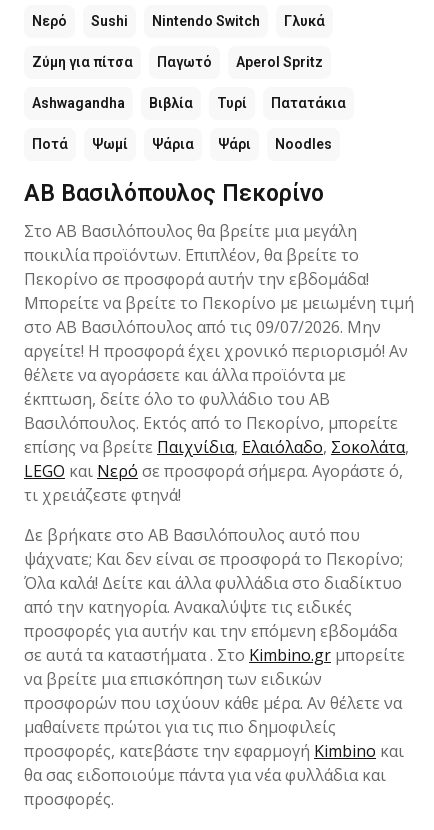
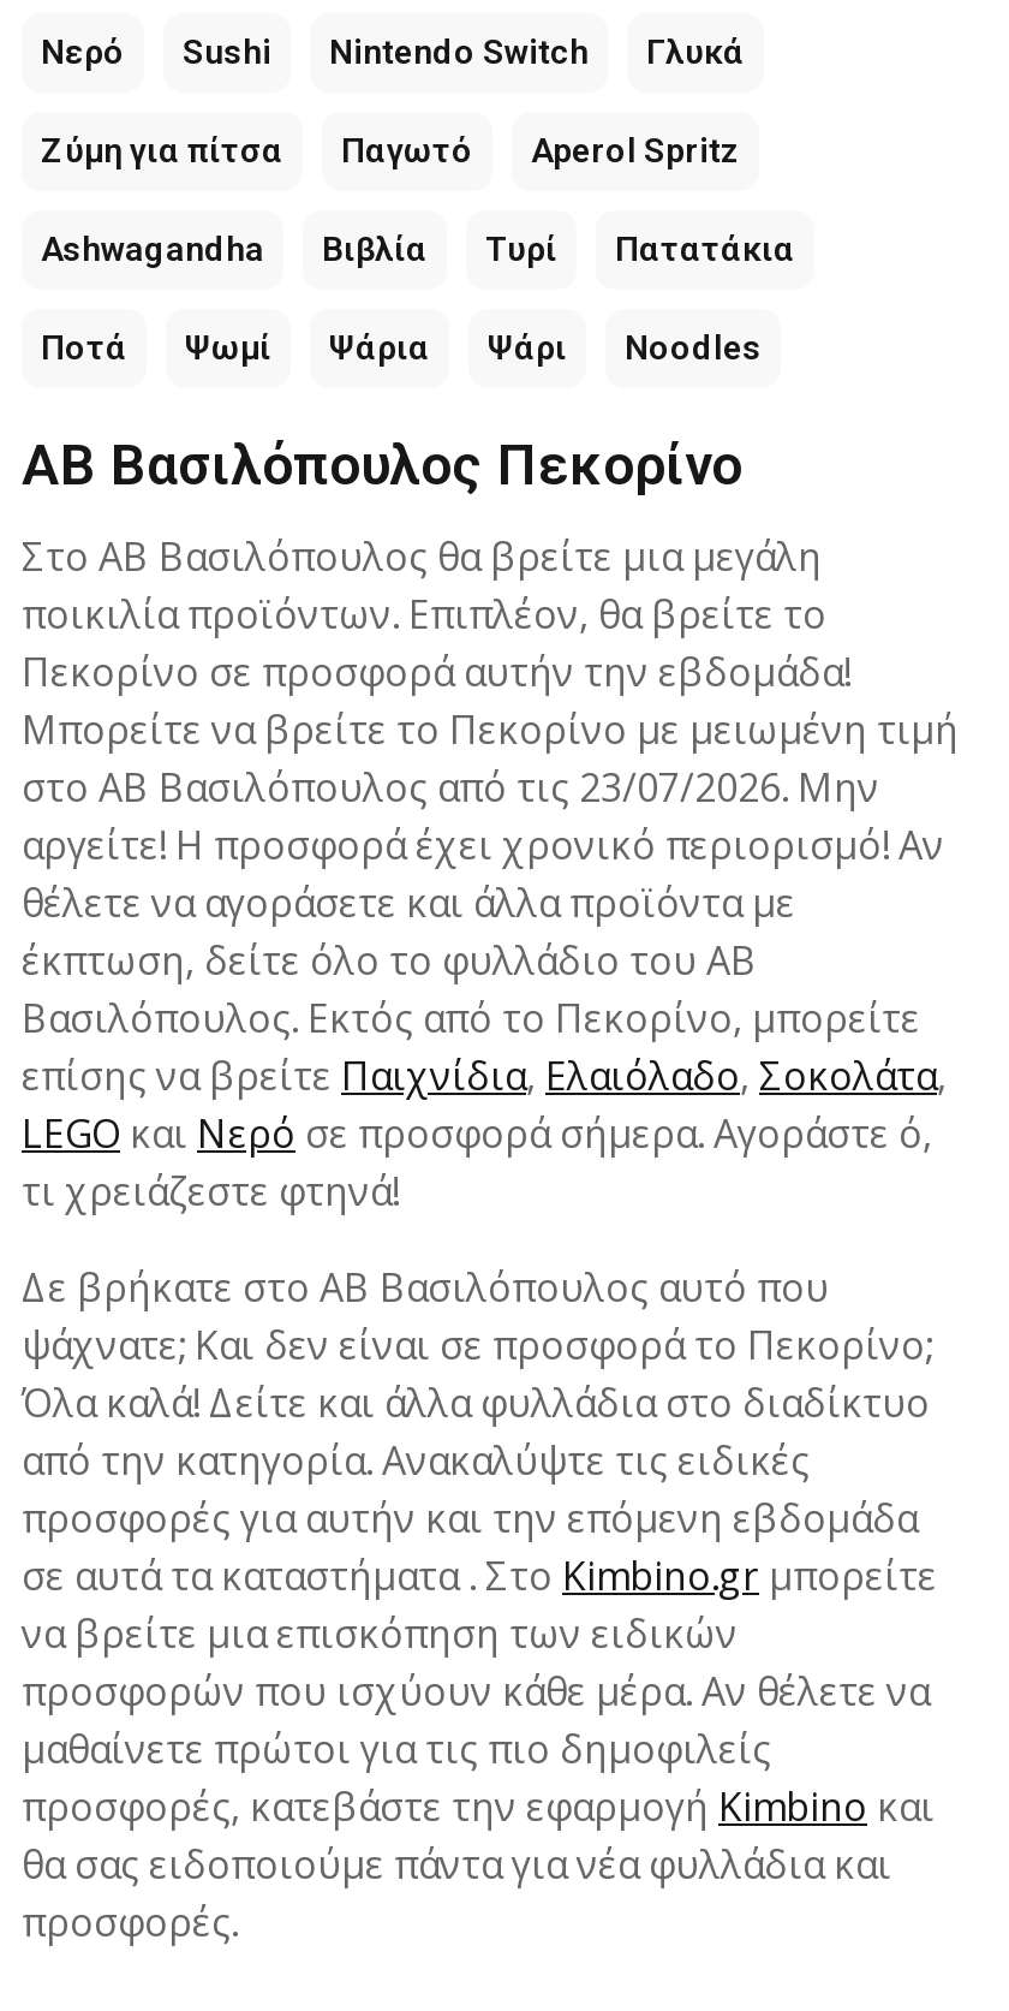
[24,316,381,338] στο ΑΒ Βασιλόπουλος από τις 09/07/2026. Μην -> [22,762,879,815] στο ΑΒ Βασιλόπουλος από τις 23/07/2026. Μην

